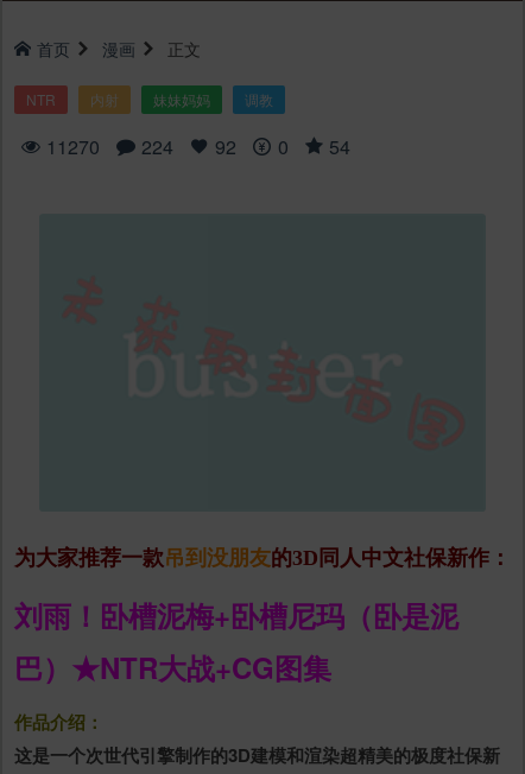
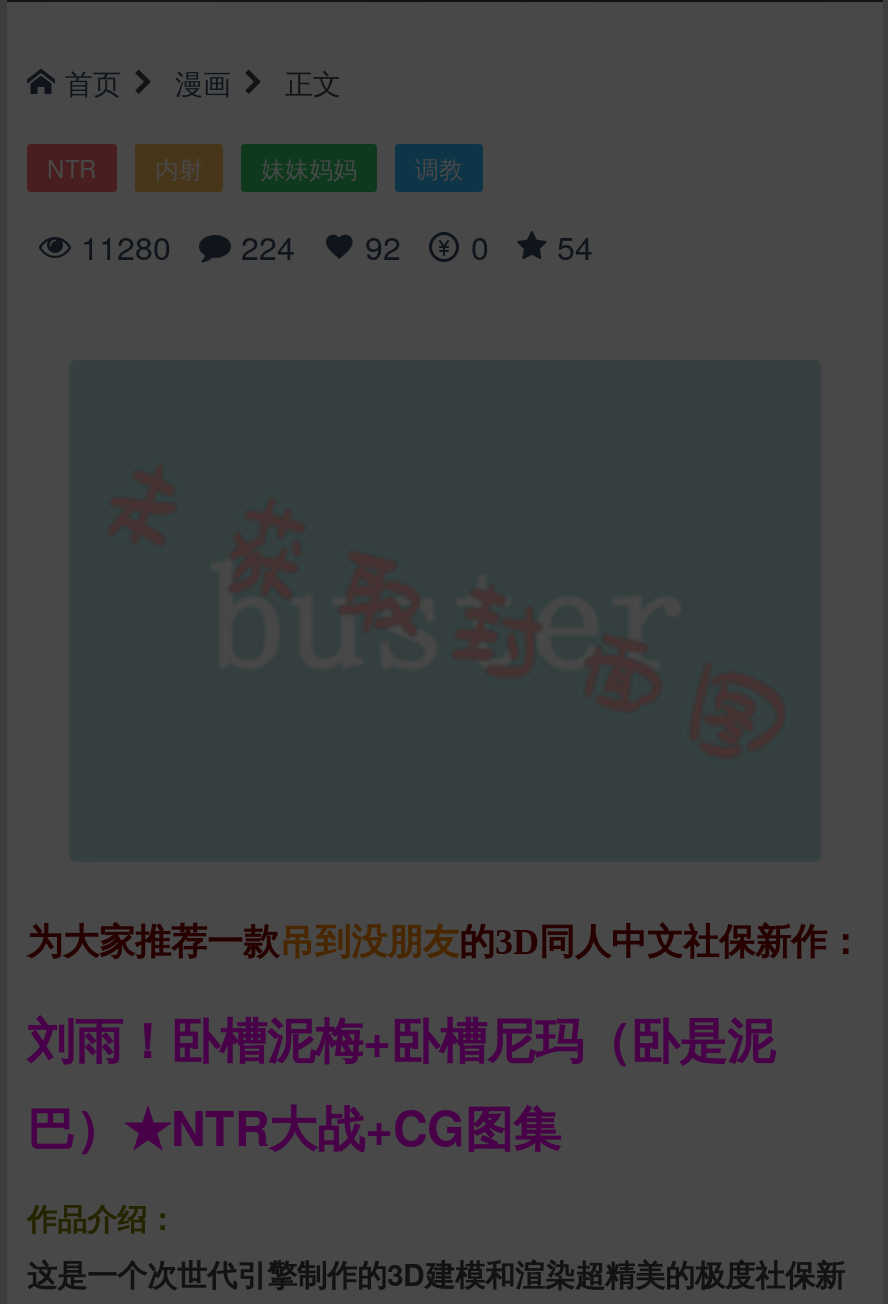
[46,133,350,160] 11270 224 92 0 54 -> [81,224,593,270] 11280 224 92 0 54

